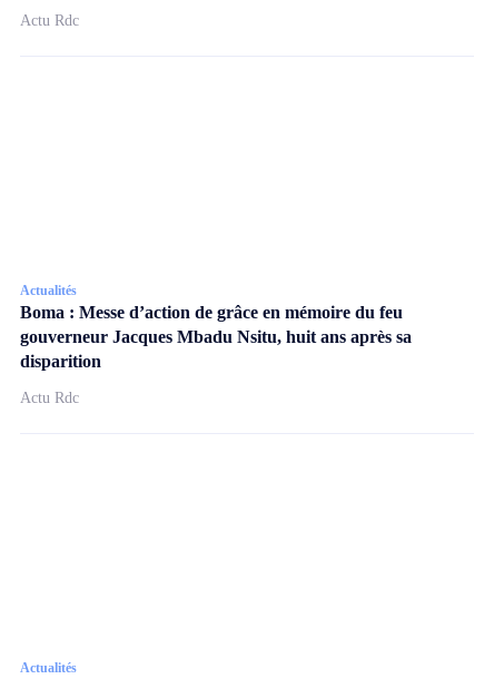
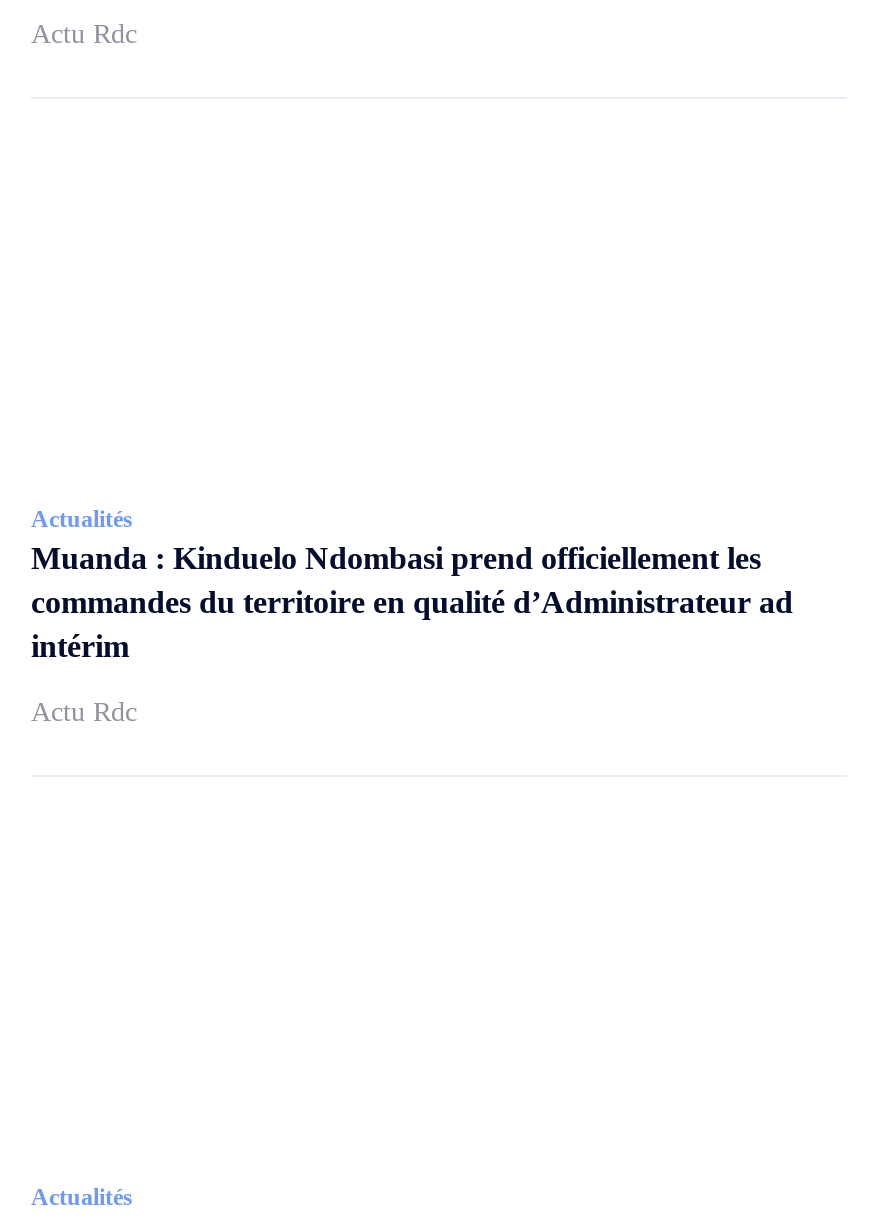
[20,302,412,370] Boma : Messe d’action de grâce en mémoire du feu | gouverneur Jacques Mbadu Nsitu, huit ans après sa | disparition -> [31,540,793,662] Muanda : Kinduelo Ndombasi prend officiellement les | commandes du territoire en qualité d’Administrateur ad | intérim

